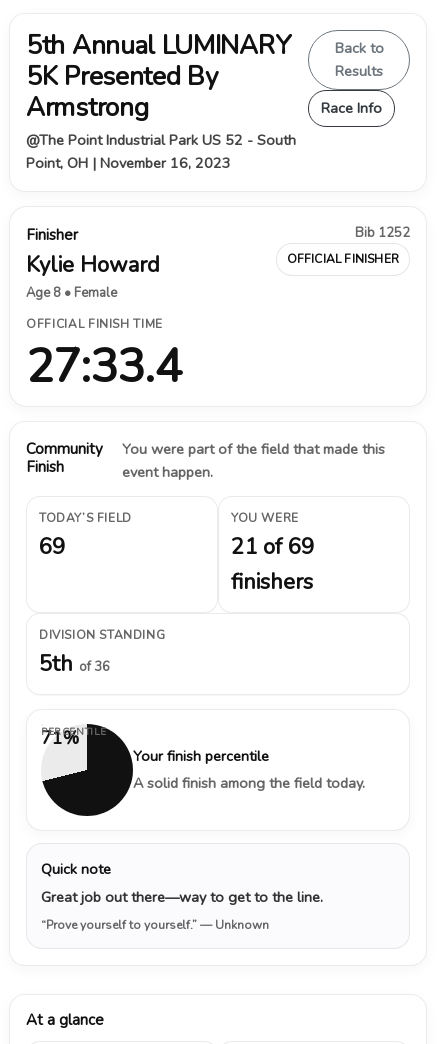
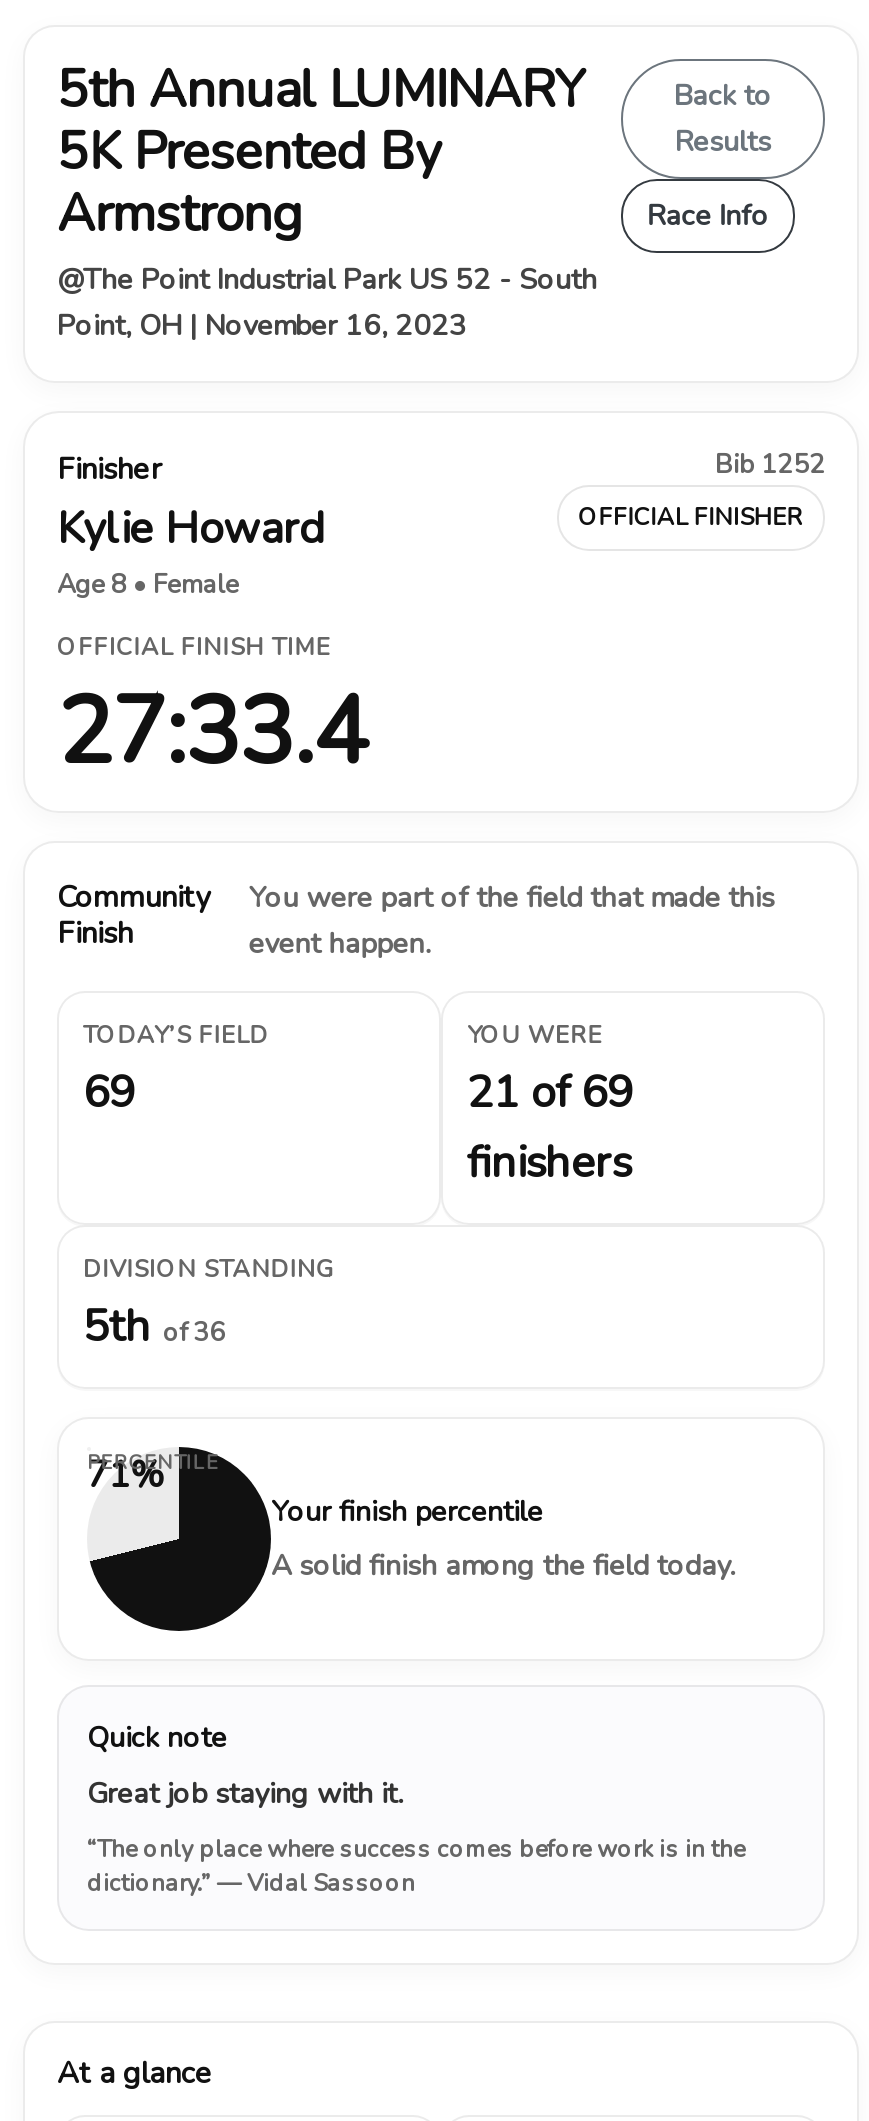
[41,887,323,907] Great job out there—way to get to the line. -> [87,1773,403,1813] Great job staying with it.
[41,917,269,933] “Prove yourself to yourself.” — Unknown -> [87,1833,745,1899] “The only place where success comes before work is in the | dictionary.” — Vidal Sassoon

